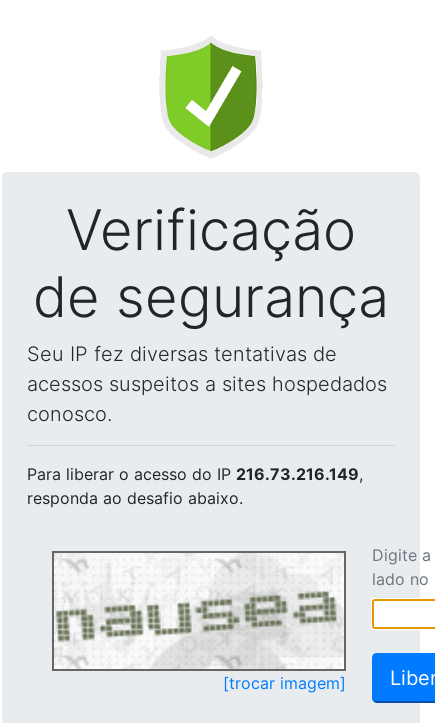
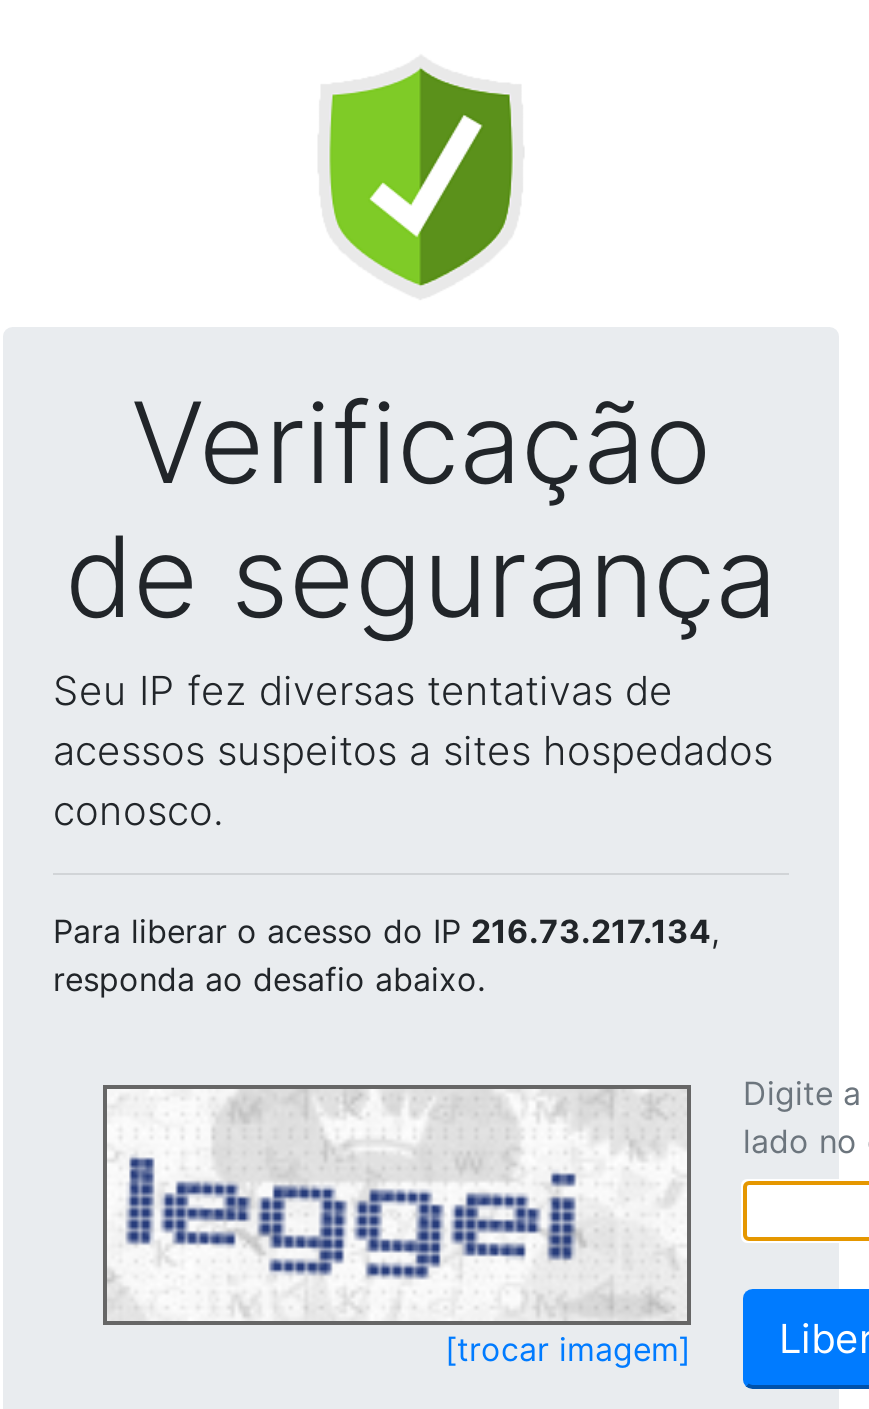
[27,464,363,484] Para liberar o acesso do IP 216.73.216.149, -> [53,911,719,951] Para liberar o acesso do IP 216.73.217.134,
[56,555,341,667] [image] -> [109,1095,673,1319] [image]

